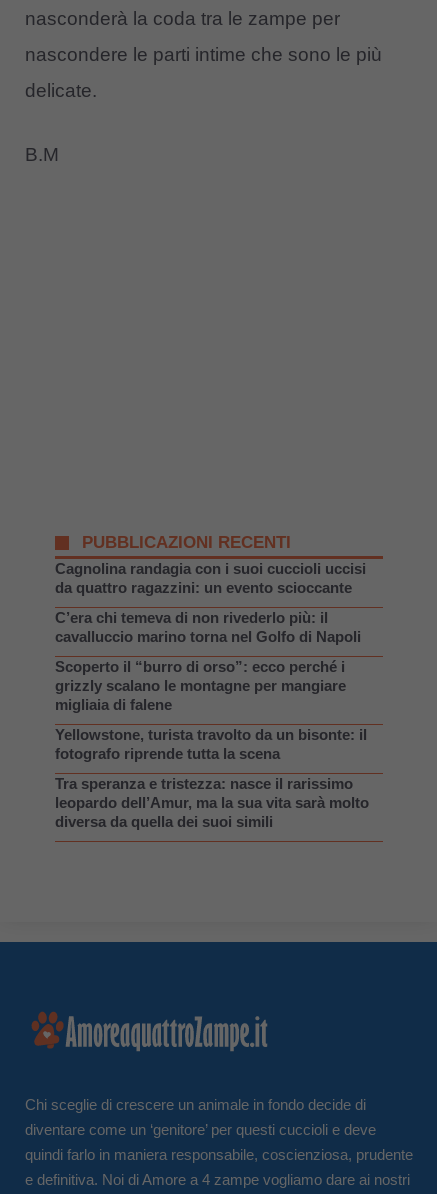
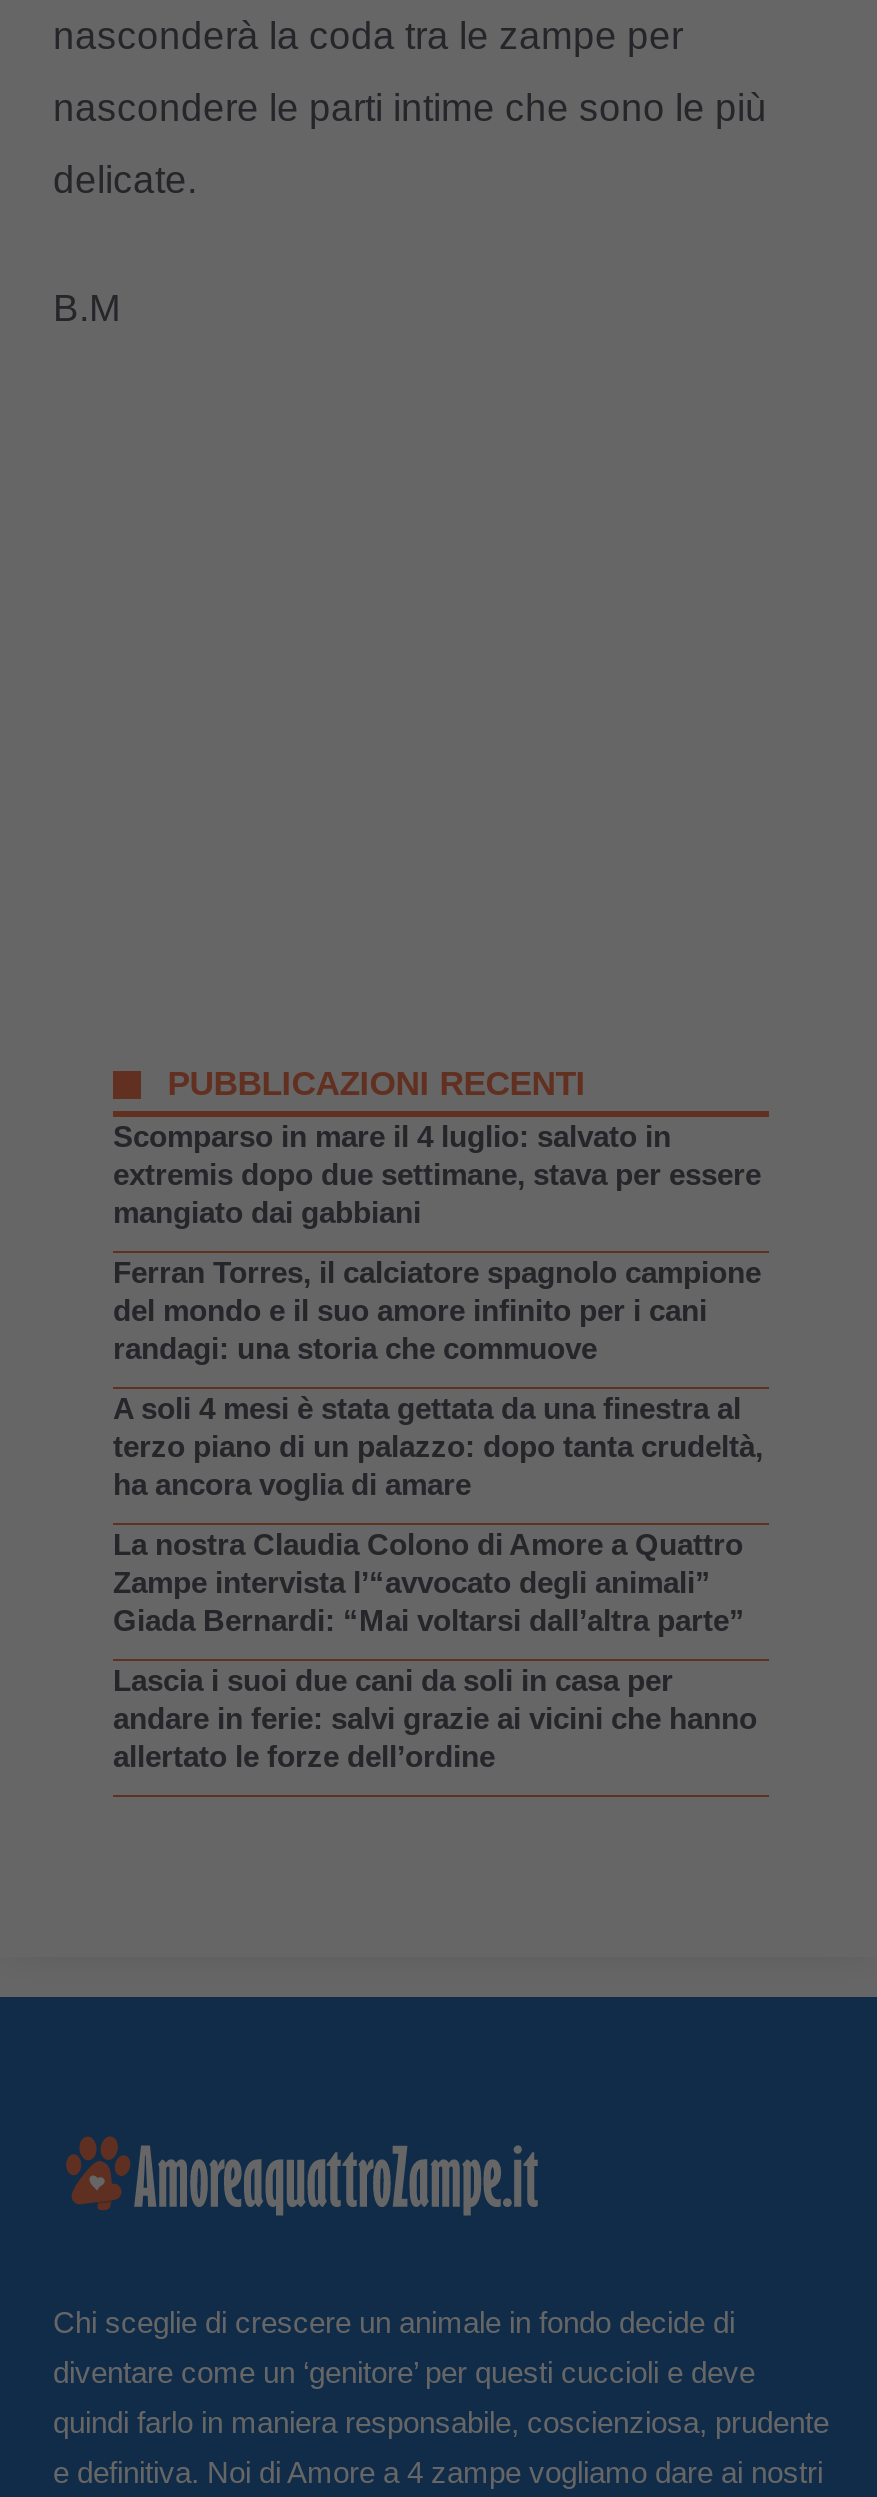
[55,560,366,596] Cagnolina randagia con i suoi cuccioli uccisi | da quattro ragazzini: un evento scioccante -> [113,1118,761,1228] Scomparso in mare il 4 luglio: salvato in | extremis dopo due settimane, stava per essere | mangiato dai gabbiani
[55,609,361,645] C’era chi temeva di non rivederlo più: il | cavalluccio marino torna nel Golfo di Napoli -> [113,1254,761,1364] Ferran Torres, il calciatore spagnolo campione | del mondo e il suo amore infinito per i cani | randagi: una storia che commuove
[55,658,346,713] Scoperto il “burro di orso”: ecco perché i | grizzly scalano le montagne per mangiare | migliaia di falene -> [113,1390,763,1500] A soli 4 mesi è stata gettata da una finestra al | terzo piano di un palazzo: dopo tanta crudeltà, | ha ancora voglia di amare
[55,726,367,762] Yellowstone, turista travolto da un bisonte: il | fotografo riprende tutta la scena -> [113,1526,745,1636] La nostra Claudia Colono di Amore a Quattro | Zampe intervista l’“avvocato degli animali” | Giada Bernardi: “Mai voltarsi dall’altra parte”
[55,775,369,830] Tra speranza e tristezza: nasce il rarissimo | leopardo dell’Amur, ma la sua vita sarà molto | diversa da quella dei suoi simili -> [113,1662,757,1772] Lascia i suoi due cani da soli in casa per | andare in ferie: salvi grazie ai vicini che hanno | allertato le forze dell’ordine

